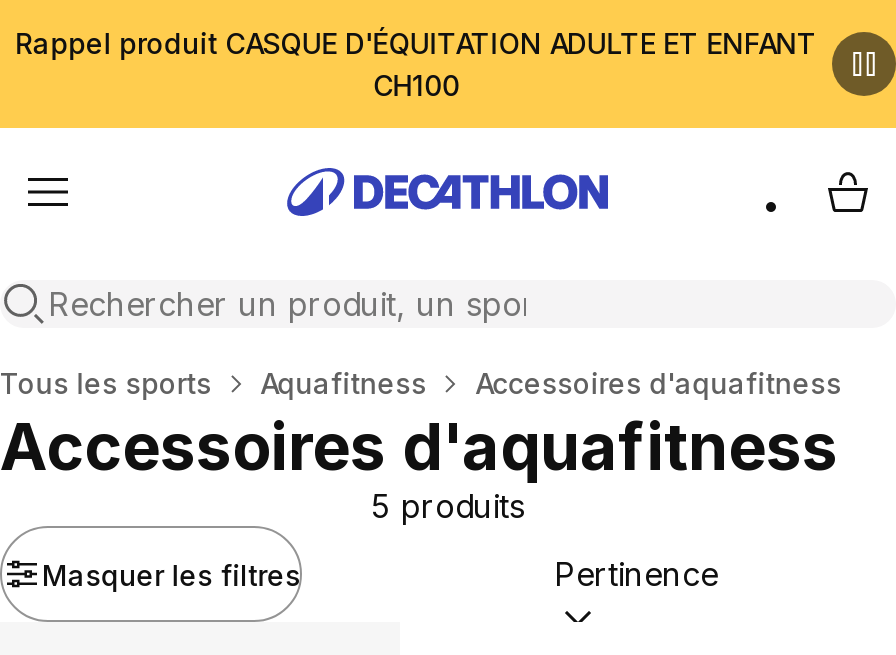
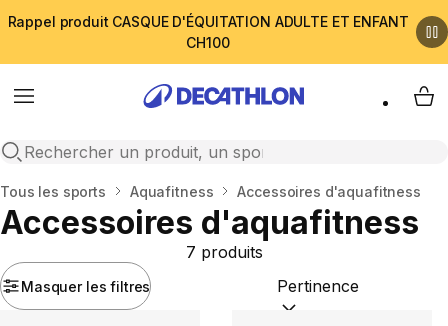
[371,486,525,526] 5 produits -> [185,242,262,262] 7 produits

